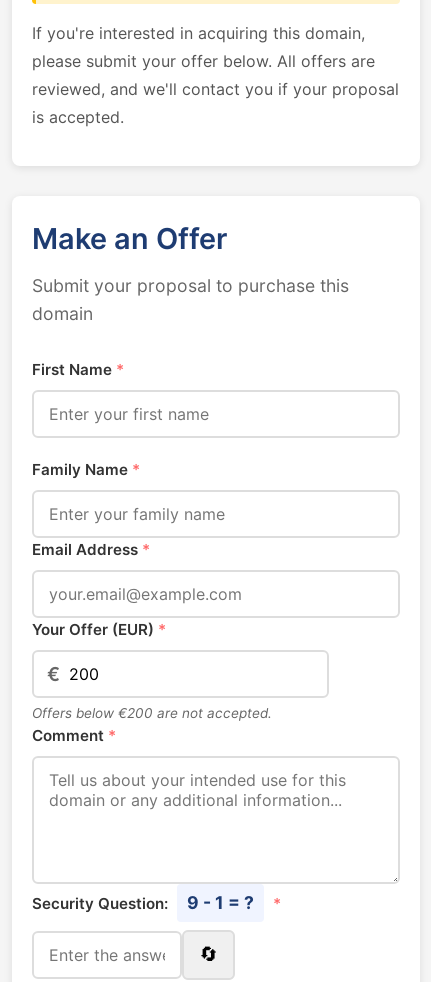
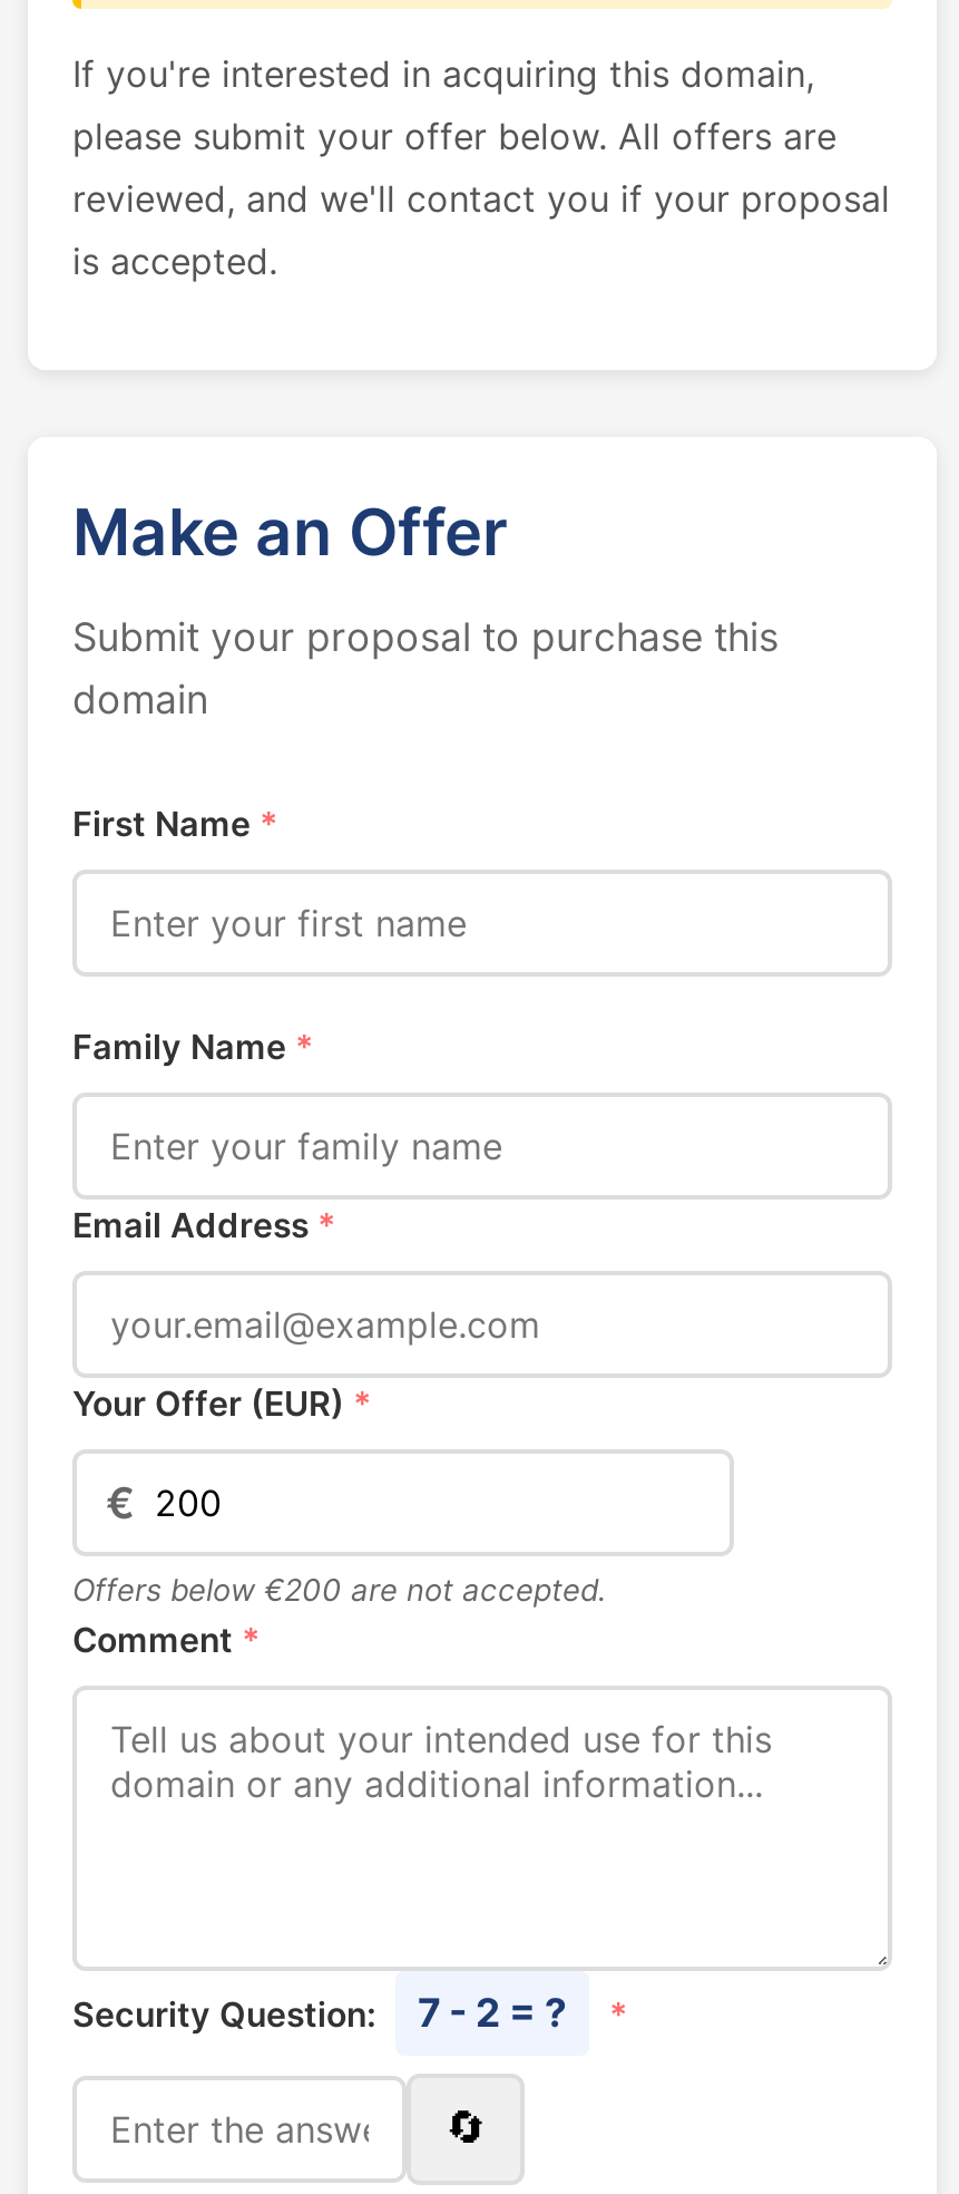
[187,892,254,913] 9 - 1 = ? -> [418,1989,567,2036] 7 - 2 = ?

